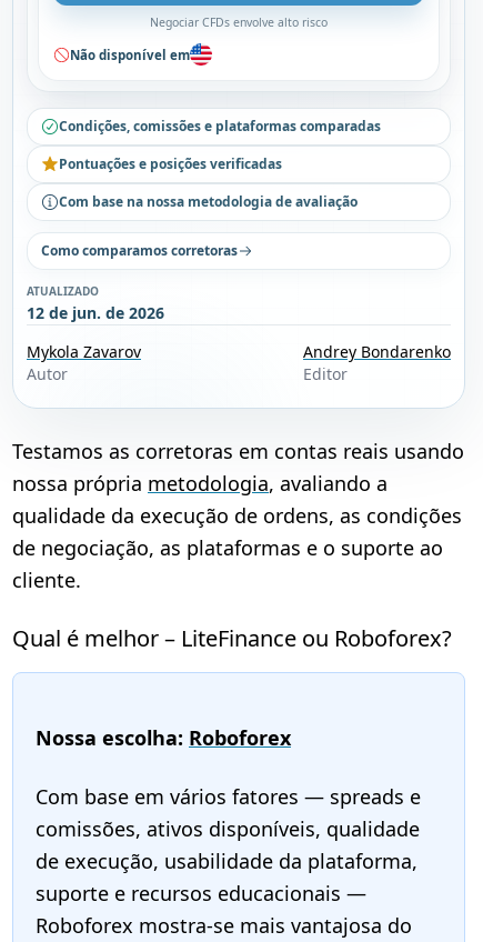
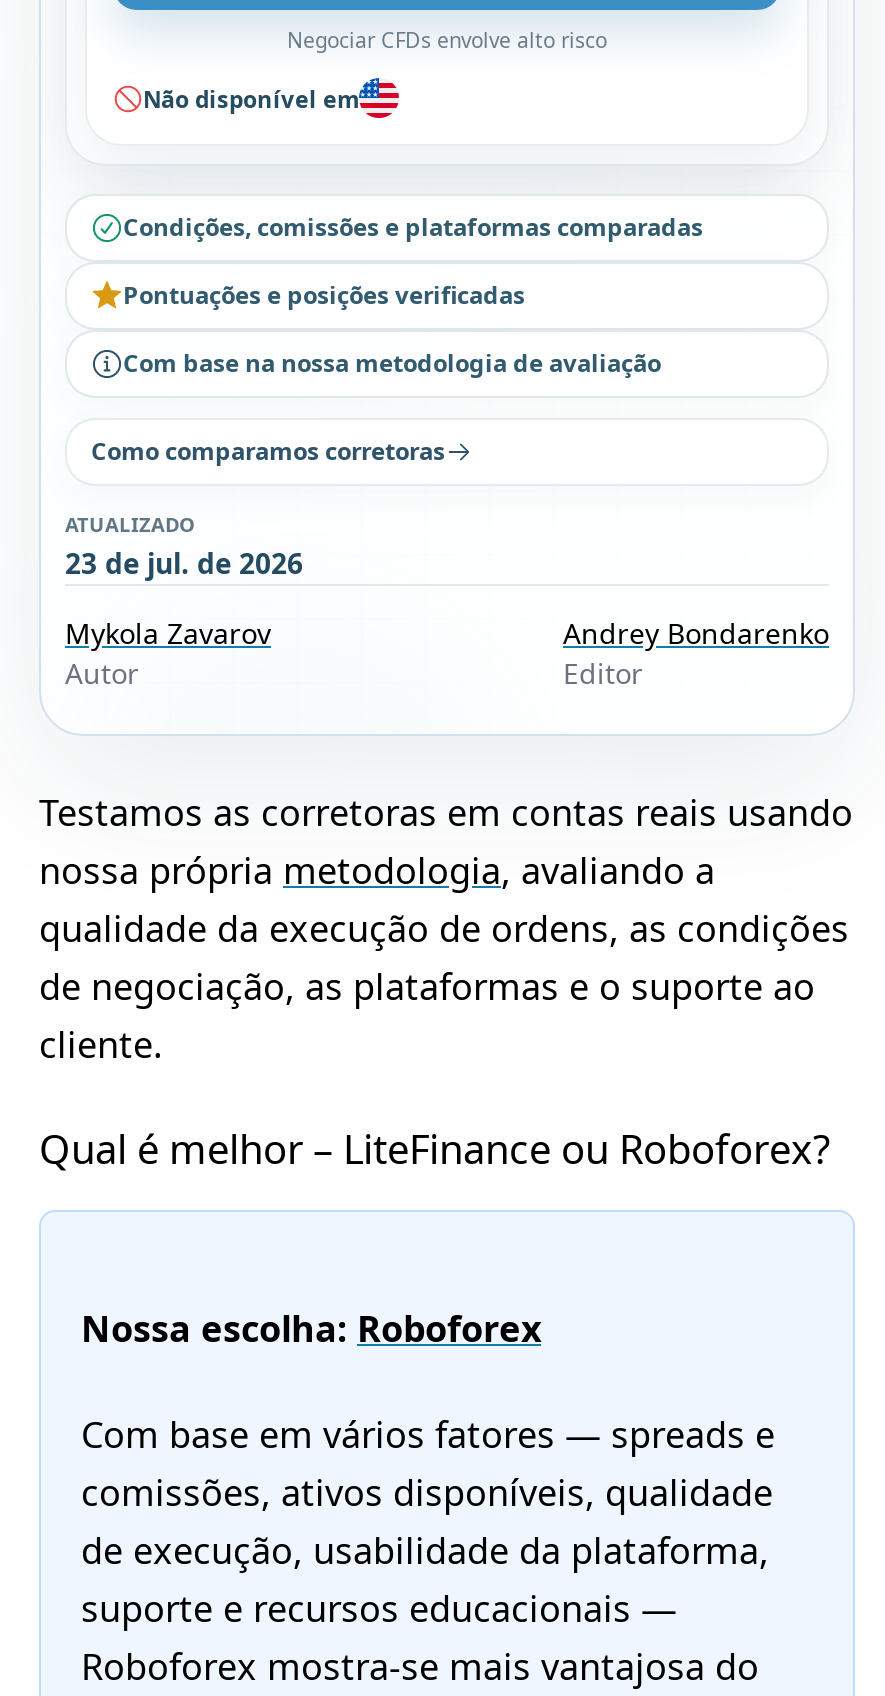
[27,302,164,323] 12 de jun. de 2026 -> [65,544,303,582] 23 de jul. de 2026

